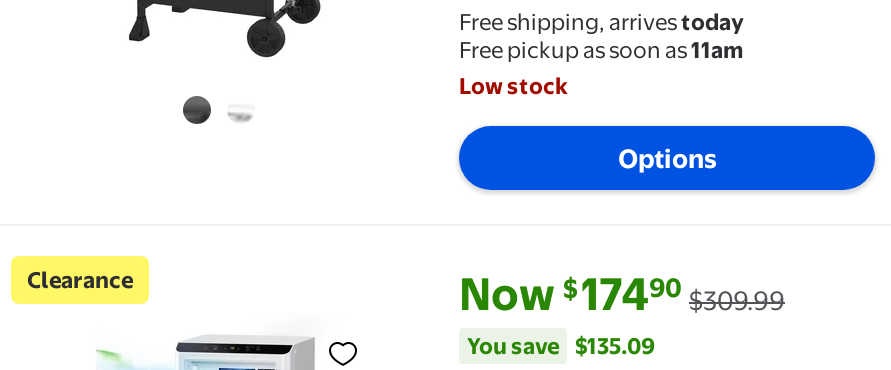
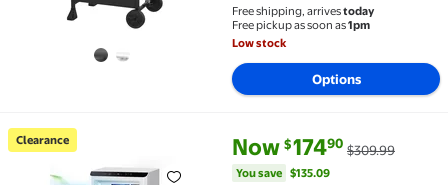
[459,36,743,64] Free pickup as soon as 11am -> [232,18,370,32] Free pickup as soon as 1pm

